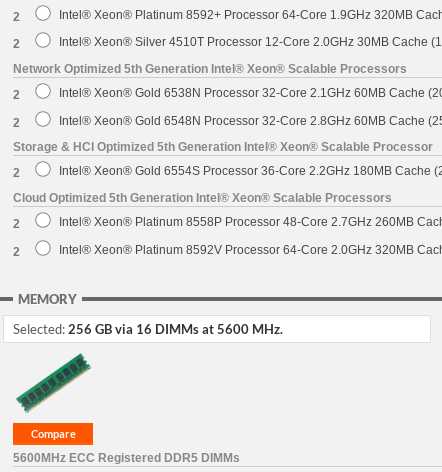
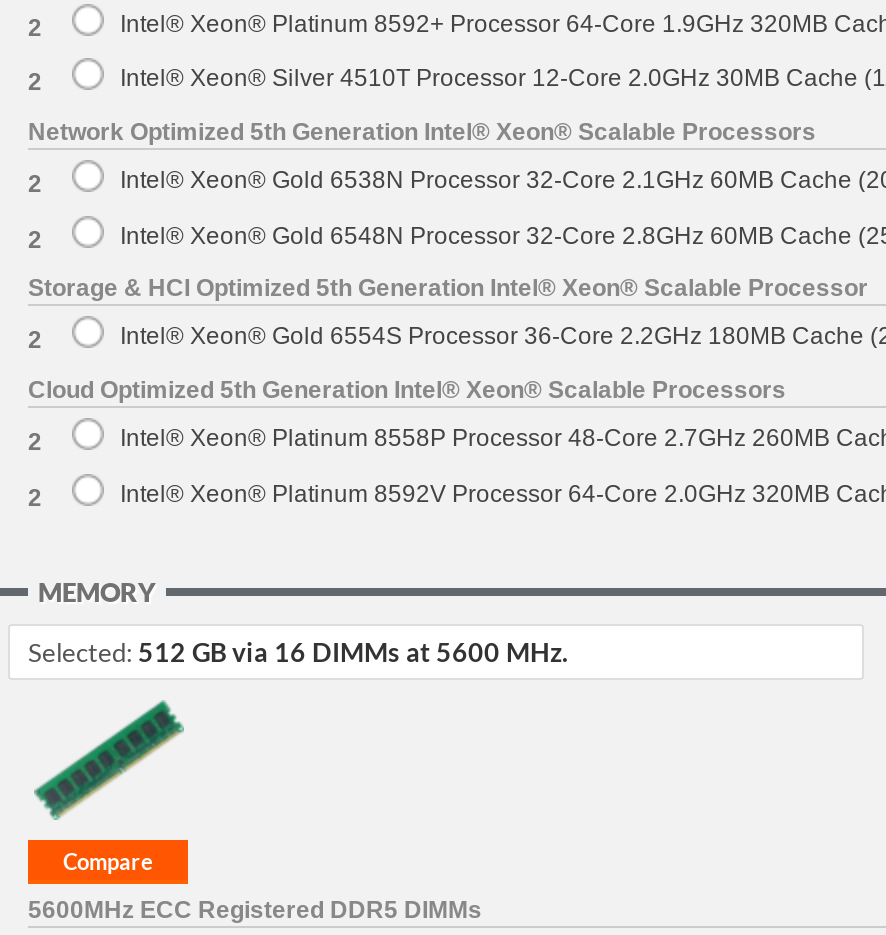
[13,321,283,337] Selected: 256 GB via 16 DIMMs at 5600 MHz. -> [28,636,568,668] Selected: 512 GB via 16 DIMMs at 5600 MHz.

